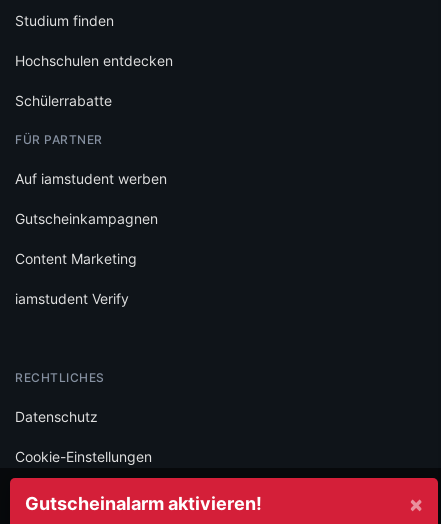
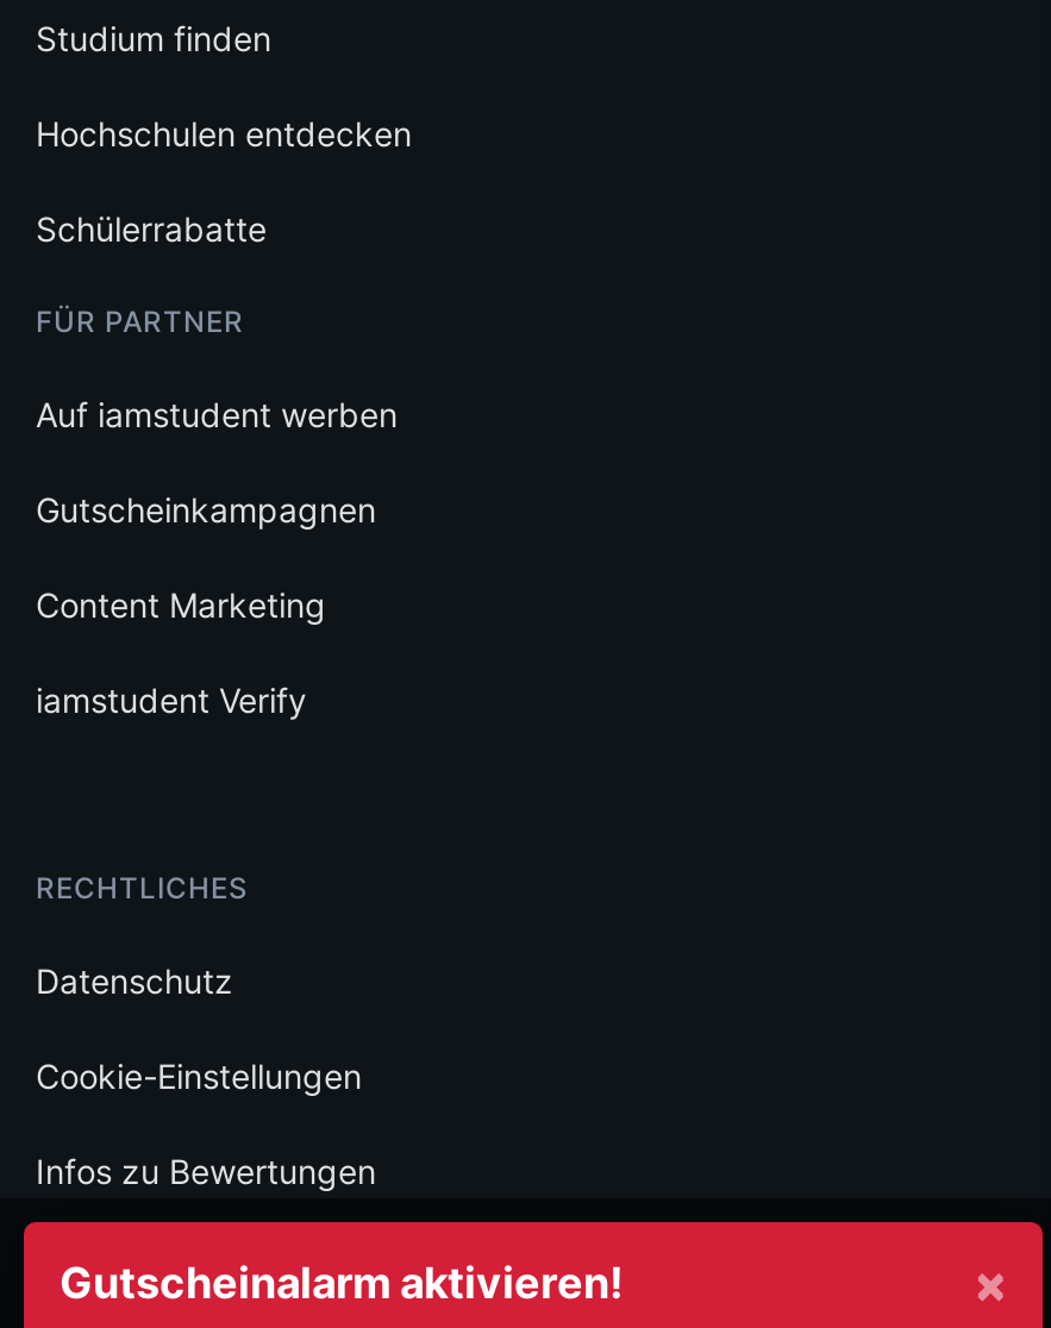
none -> [36,1151,376,1191] Infos zu Bewertungen

